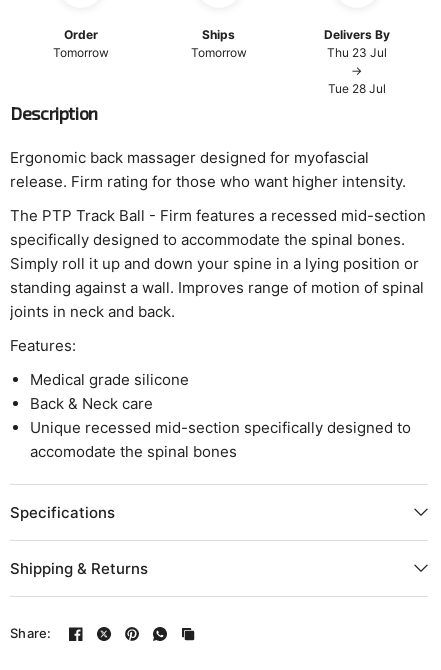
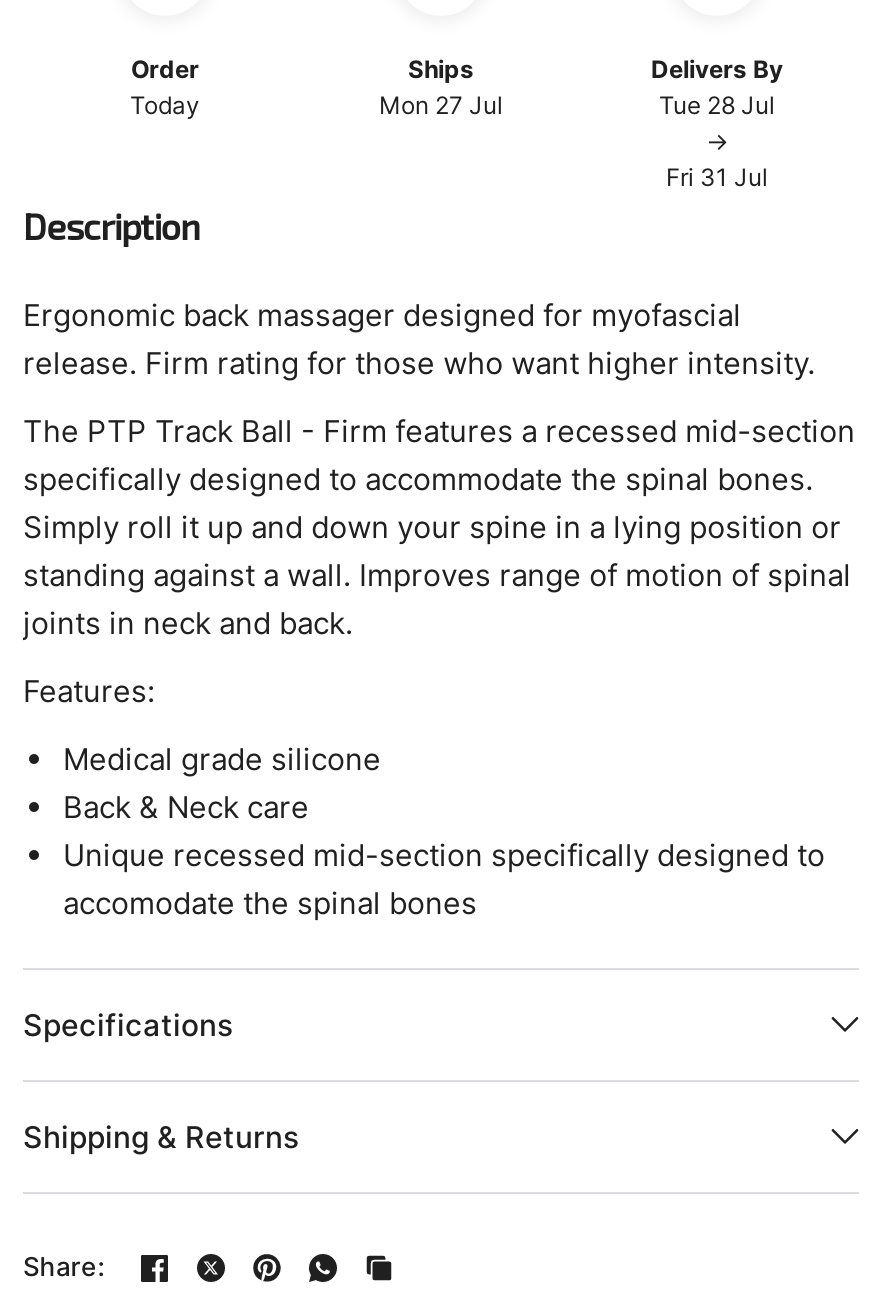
[53,45,109,60] Tomorrow -> [130,90,200,120] Today
[191,45,247,60] Tomorrow -> [379,90,503,120] Mon 27 Jul
[327,45,387,60] Thu 23 Jul -> [659,90,775,120] Tue 28 Jul
[328,81,386,96] Tue 28 Jul -> [666,162,768,192] Fri 31 Jul

